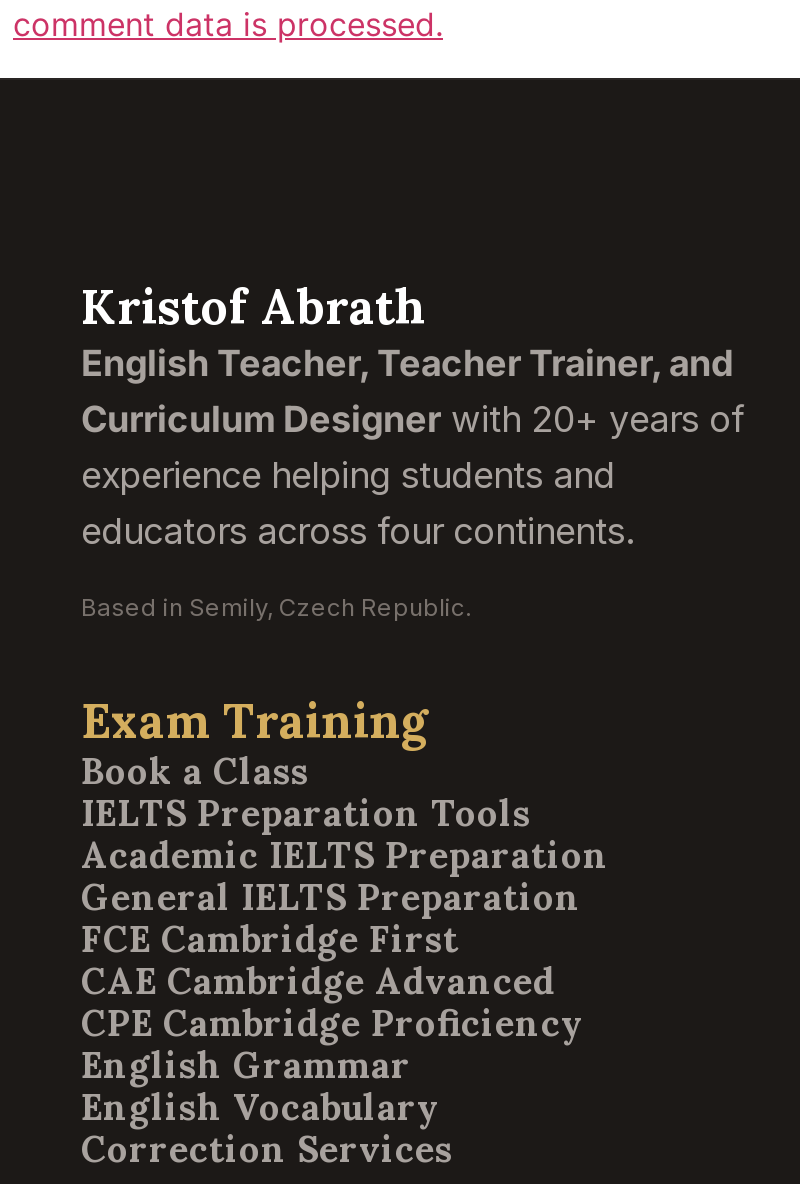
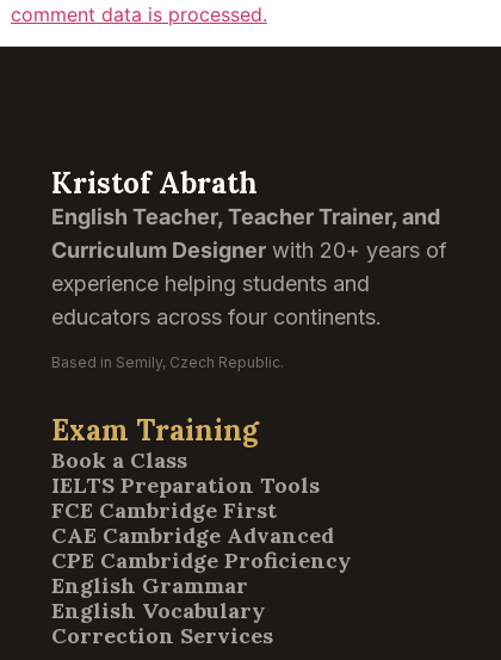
[81,833,609,921] Academic IELTS Preparation | General IELTS Preparation -> none

